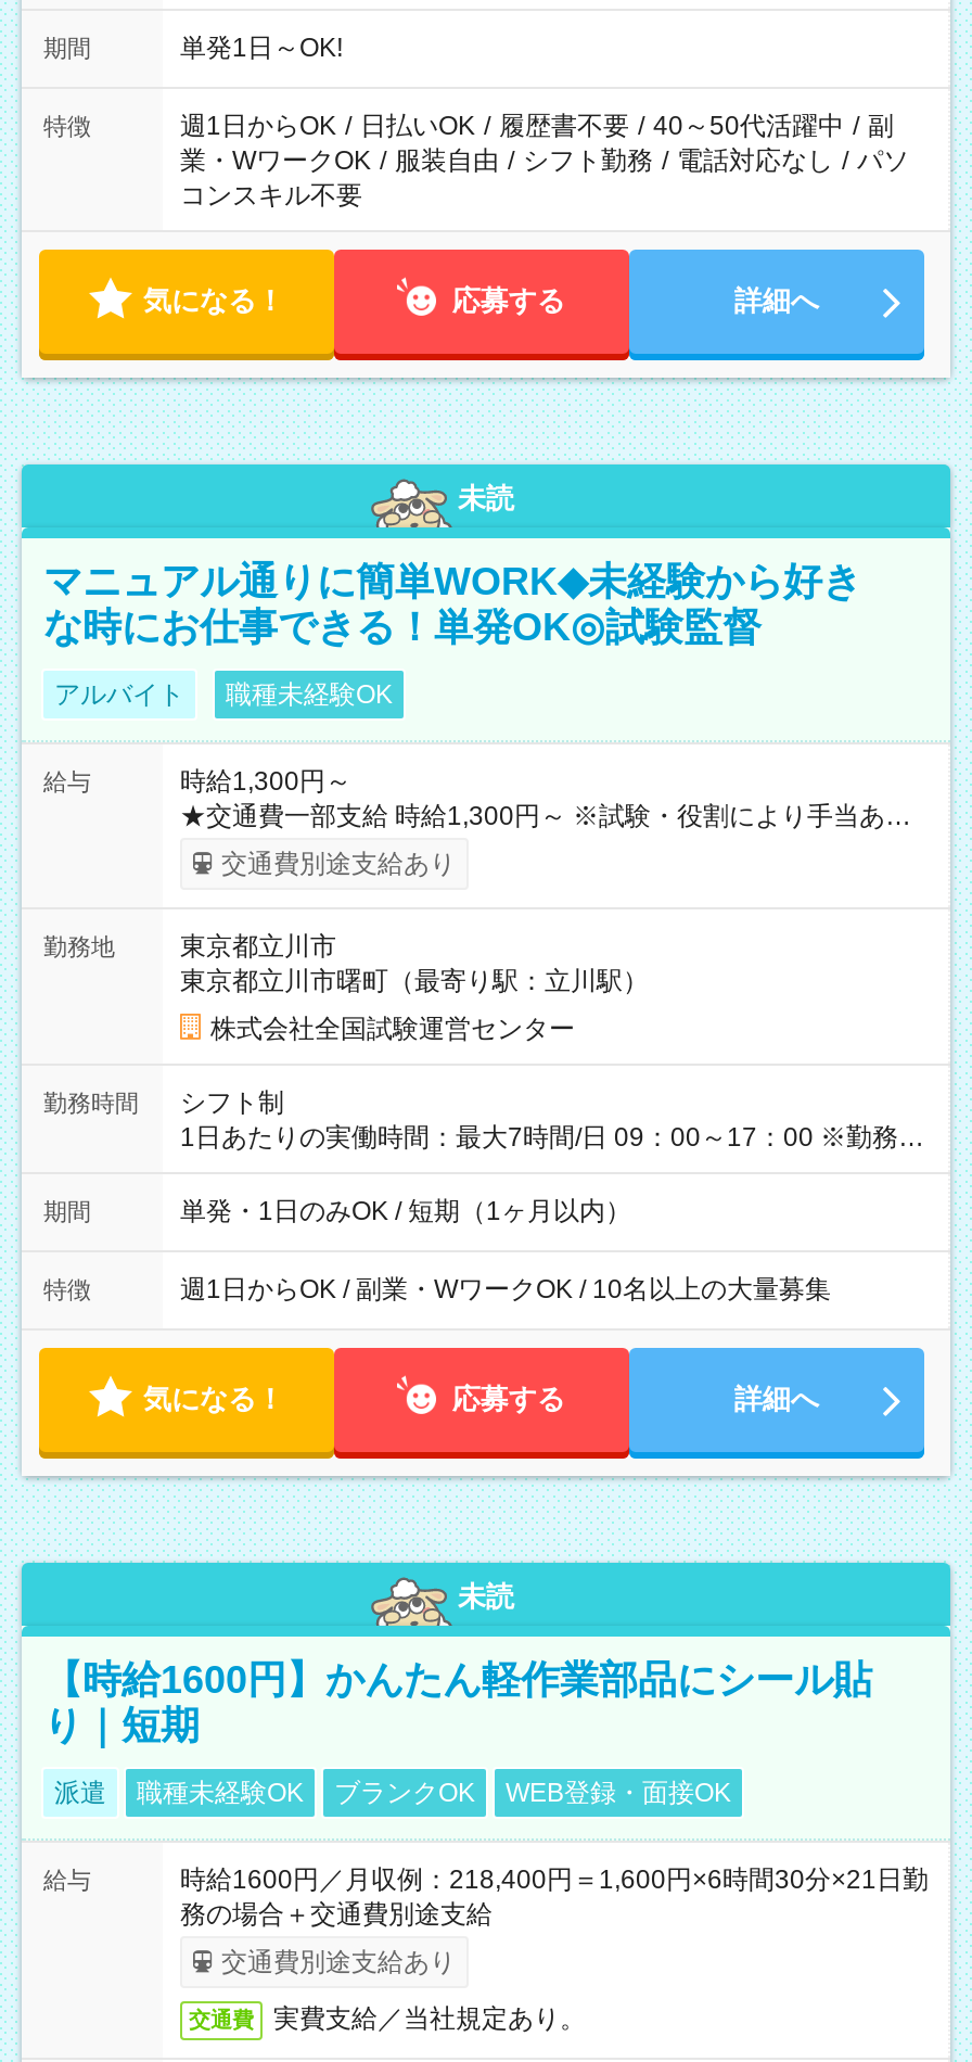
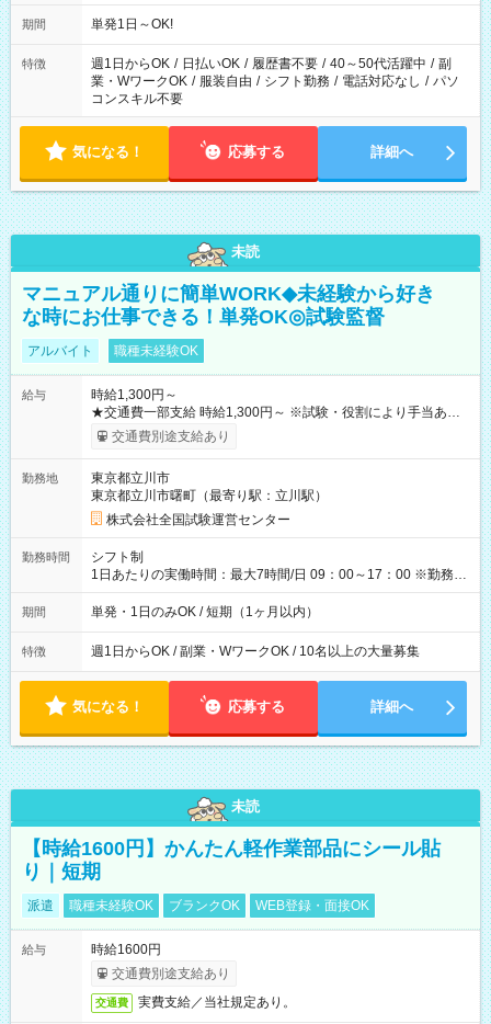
[180,1864,929,1930] 時給1600円／月収例：218,400円＝1,600円×6時間30分×21日勤 | 務の場合＋交通費別途支給 -> [91,942,161,957] 時給1600円

